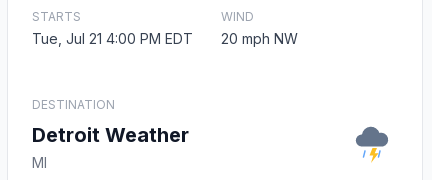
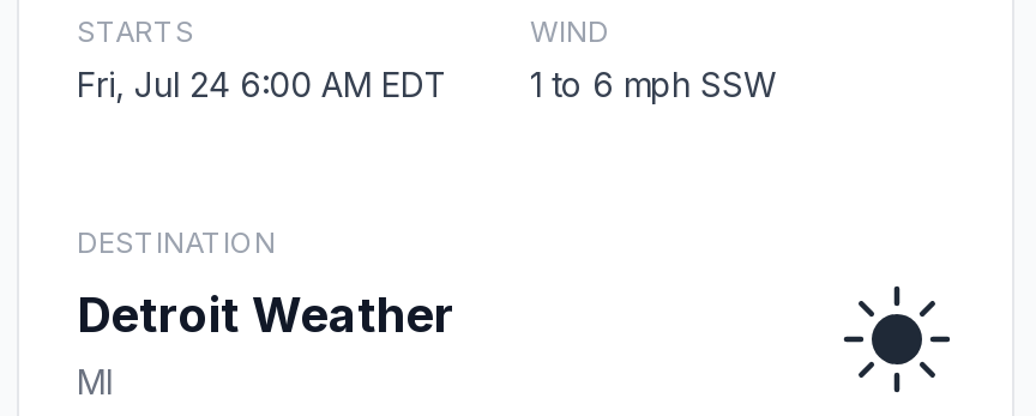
[32,30,193,47] Tue, Jul 21 4:00 PM EDT -> [77,64,448,105] Fri, Jul 24 6:00 AM EDT
[221,30,298,47] 20 mph NW -> [530,64,777,105] 1 to 6 mph SSW
[353,123,395,166] [image] -> [842,284,952,394] [image]

